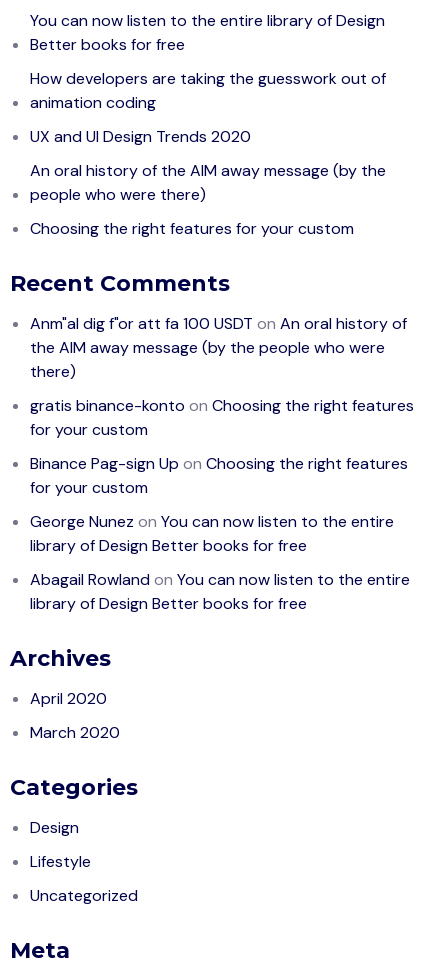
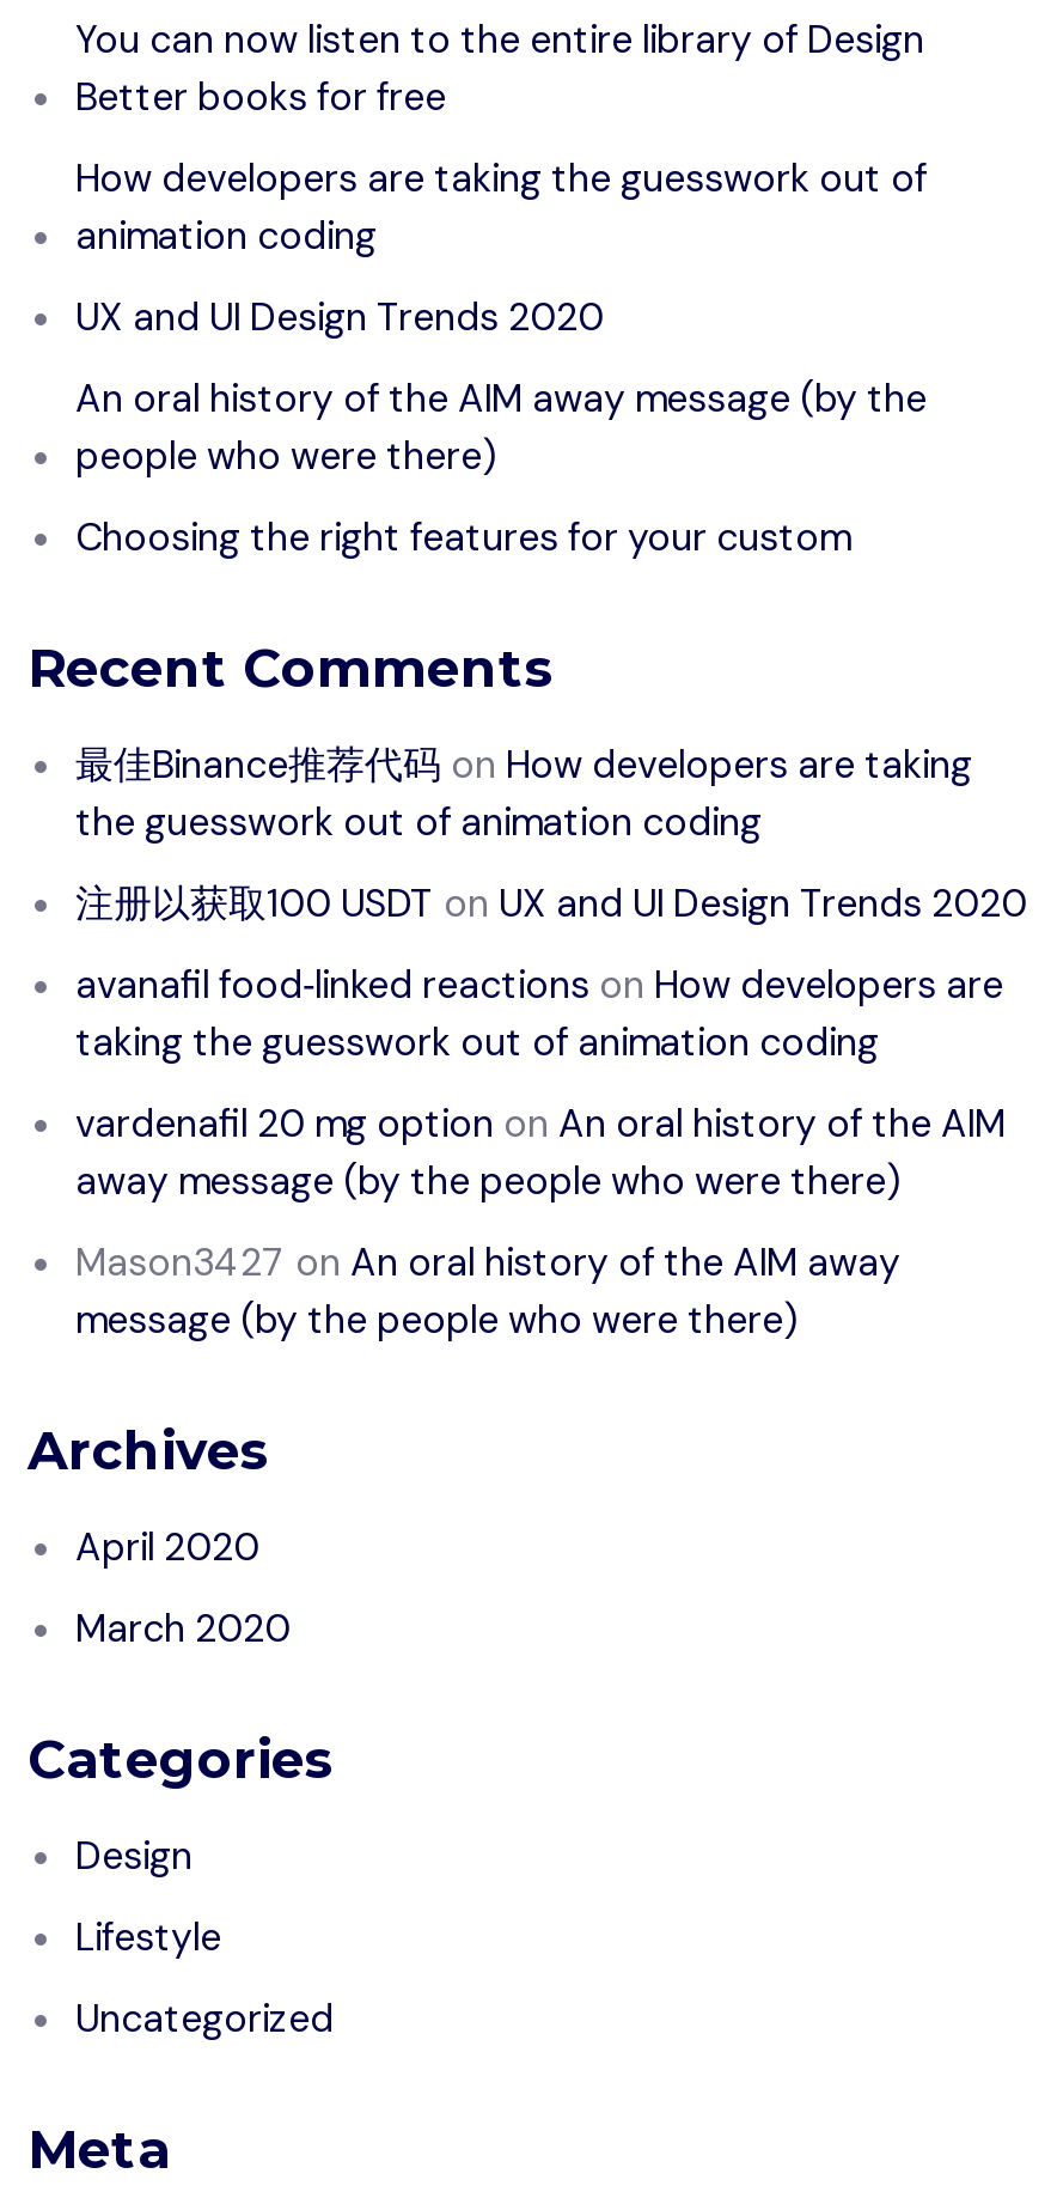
[30,313,407,382] Anm"al dig f"or att fa 100 USDT on An oral history of | the AIM away message (by the people who were | there) -> [75,738,972,846] 最佳Binance推荐代码on How developers are taking | the guesswork out of animation coding
[30,395,414,440] gratis binance-konto on Choosing the right features | for your custom -> [75,877,1027,928] 注册以获取100 USDT on UX and UI Design Trends 2020
[30,453,408,498] Binance Pag-sign Up on Choosing the right features | for your custom -> [75,959,1003,1066] avanafil food‑linked reactions on How developers are | taking the guesswork out of animation coding
[30,511,394,556] George Nunez on You can now listen to the entire | library of Design Better books for free -> [75,1097,1006,1205] vardenafil 20 mg option on An oral history of the AIM | away message (by the people who were there)
[30,569,410,614] Abagail Rowland on You can now listen to the entire | library of Design Better books for free -> [75,1236,900,1344] Mason3427 on An oral history of the AIM away | message (by the people who were there)

